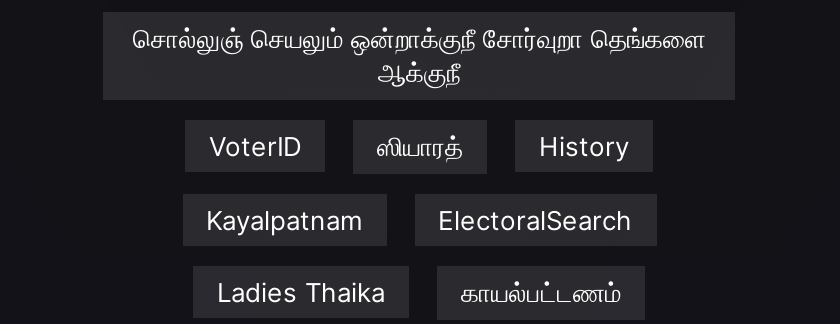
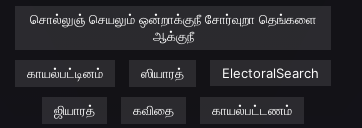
[206,130,629,236] History | Kayalpatnam -> none
[209,130,301,162] VoterID -> [27,65,103,81] காயல்பட்டினம்
[217,276,385,308] Ladies Thaika -> [54,102,174,118] ஜியாரத் | கவிதை

